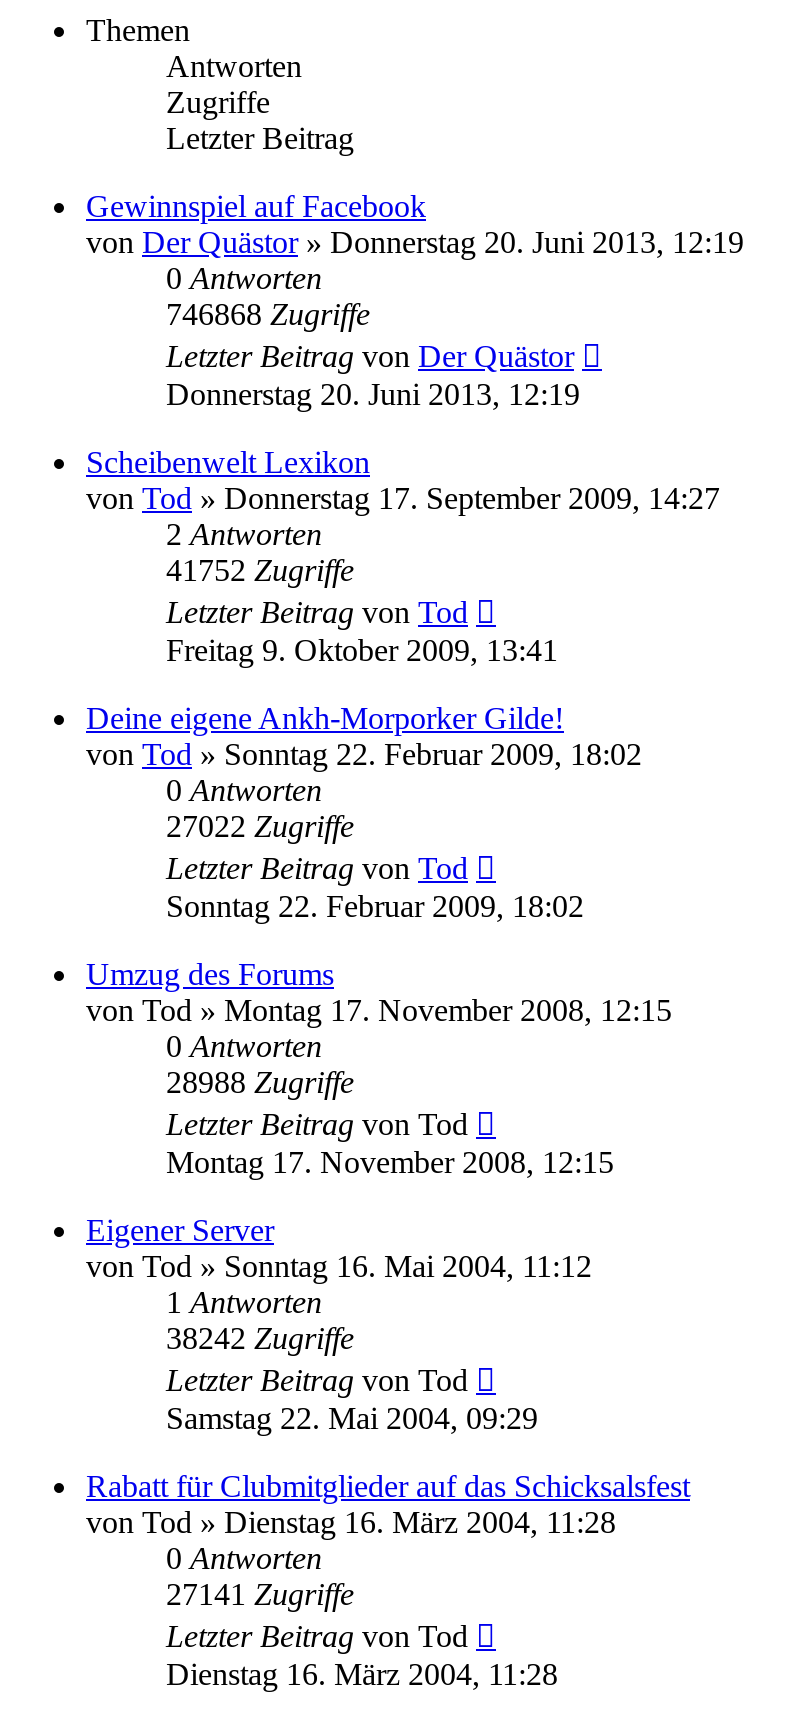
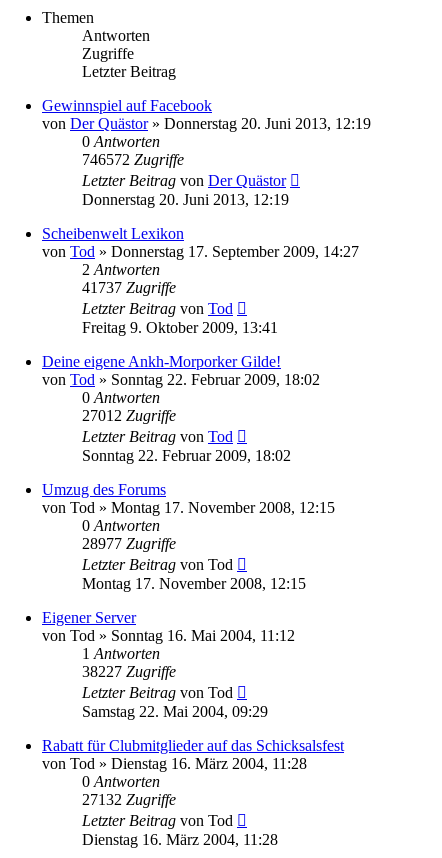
[166,297,370,331] 746868 Zugriffe -> [82,151,184,168] 746572 Zugriffe
[166,553,354,587] 41752 Zugriffe -> [82,279,176,296] 41737 Zugriffe
[166,809,354,843] 27022 Zugriffe -> [82,407,176,424] 27012 Zugriffe
[166,1065,354,1099] 28988 Zugriffe -> [82,535,176,552] 28977 Zugriffe
[166,1321,354,1355] 38242 Zugriffe -> [82,663,176,680] 38227 Zugriffe
[166,1577,354,1611] 27141 Zugriffe -> [82,791,176,808] 27132 Zugriffe

